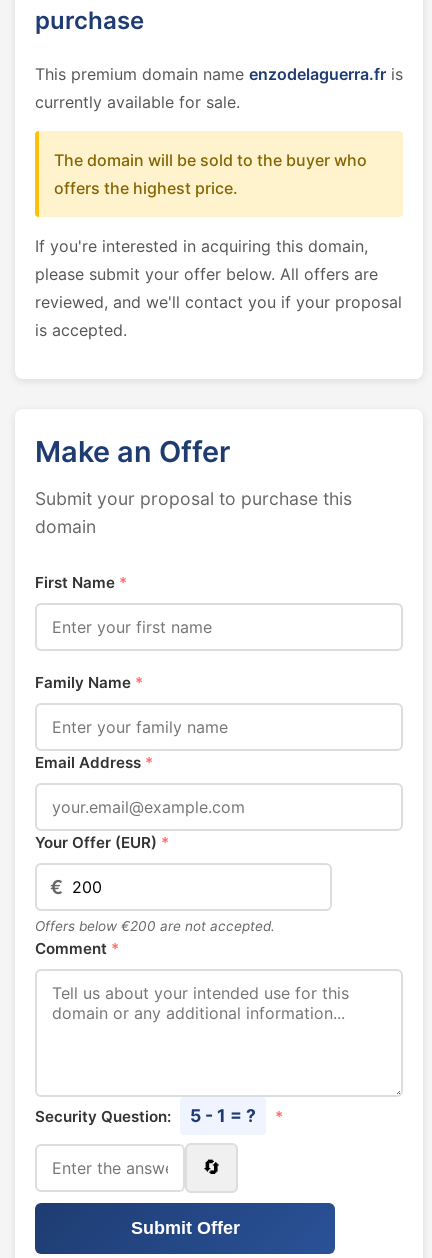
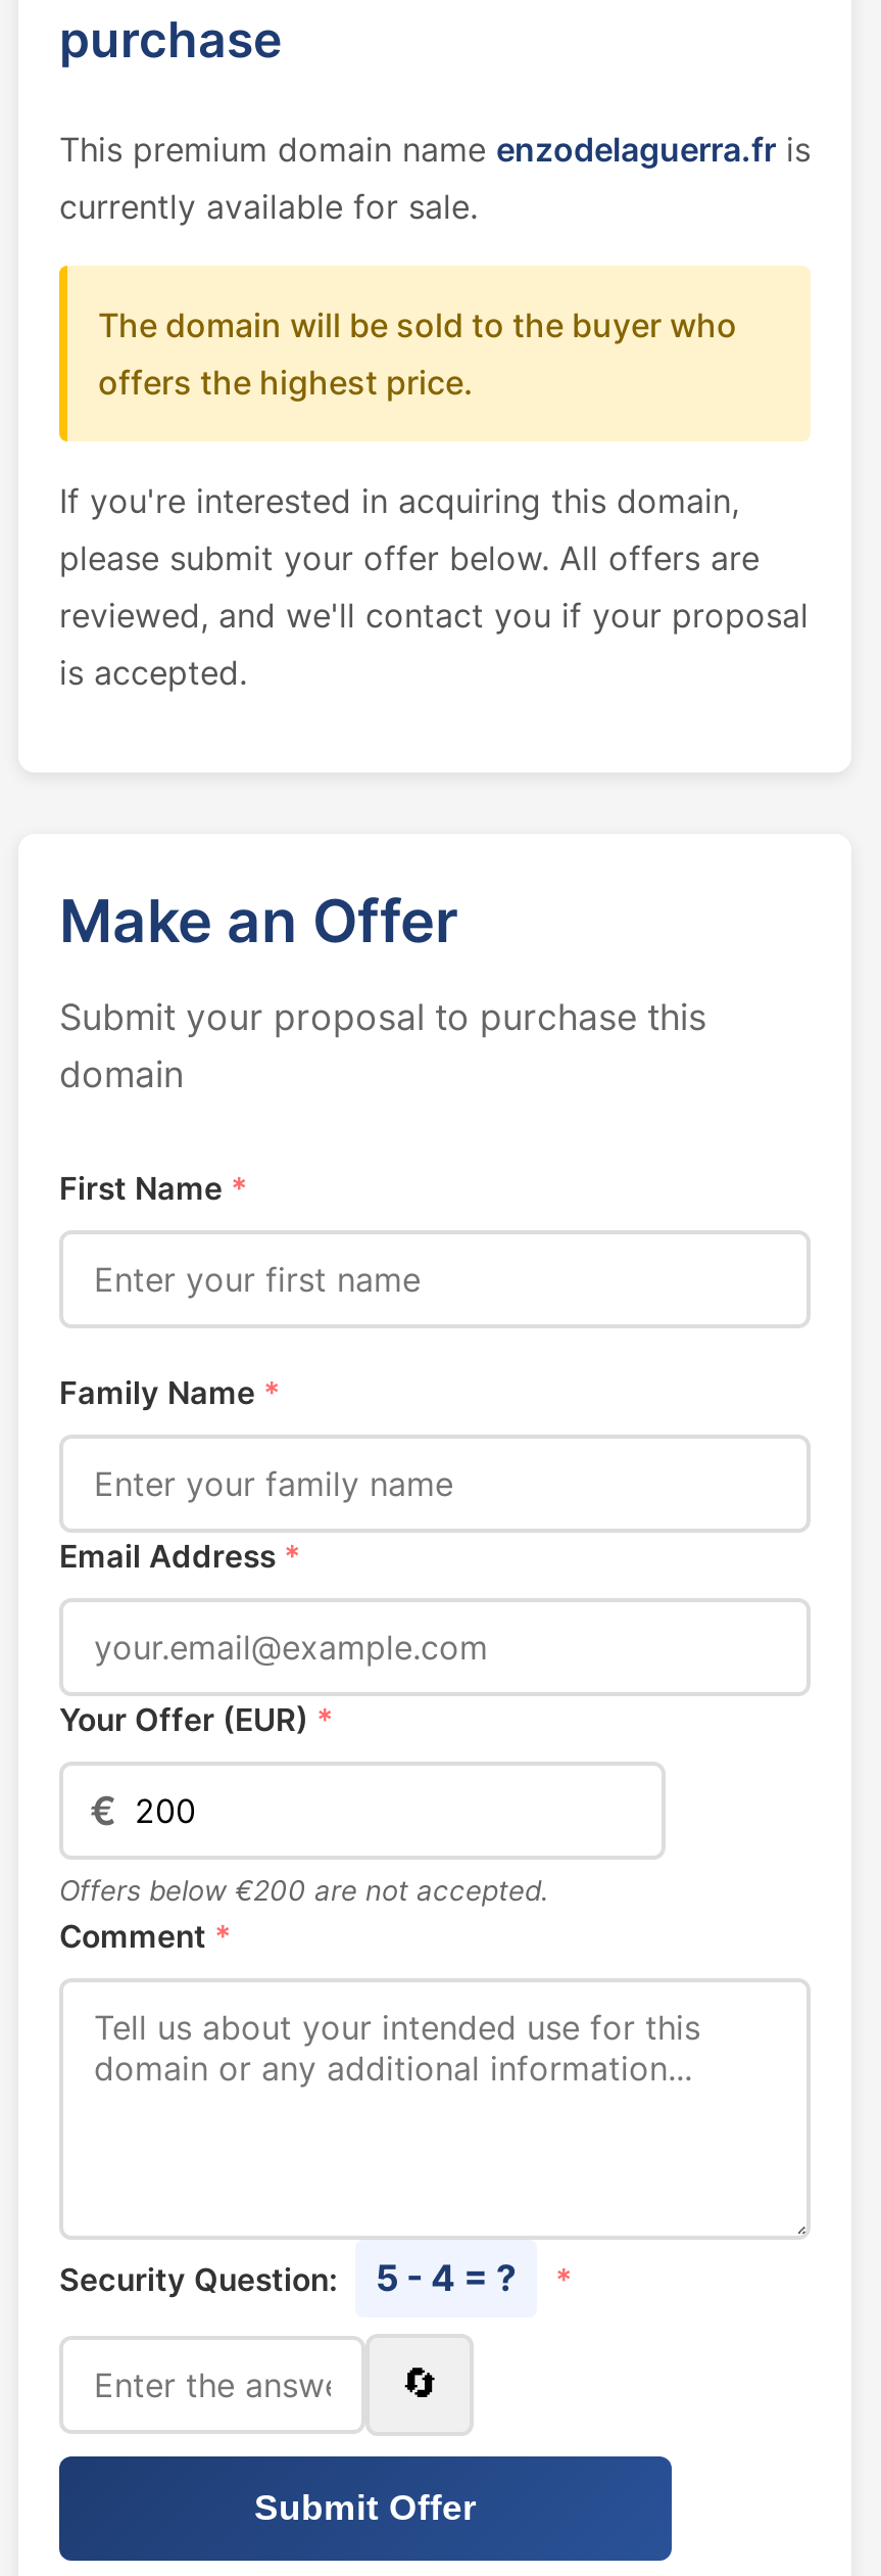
[190,1105,256,1126] 5 - 1 = ? -> [376,2256,517,2299] 5 - 4 = ?

